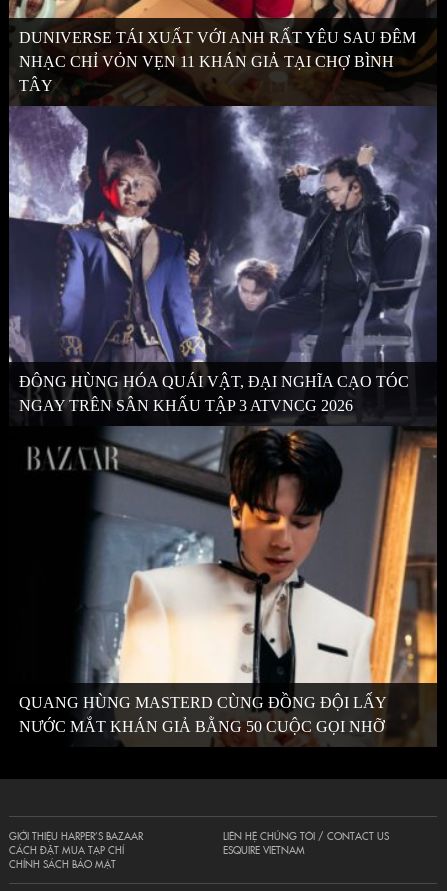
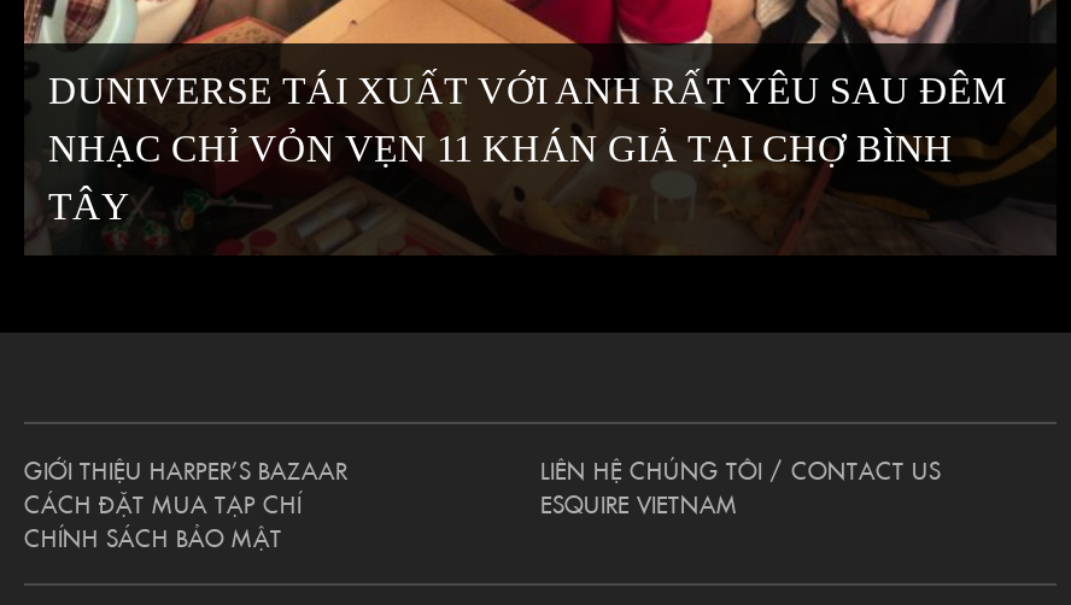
[9,105,437,414] [image] | ĐÔNG HÙNG HÓA QUÁI VẬT, ĐẠI NGHĨA CẠO TÓC | NGAY TRÊN SÂN KHẤU TẬP 3 ATVNCG 2026 -> none
[9,422,438,735] [image] | QUANG HÙNG MASTERD CÙNG ĐỒNG ĐỘI LẤY | NƯỚC MẮT KHÁN GIẢ BẰNG 50 CUỘC GỌI NHỠ -> none

